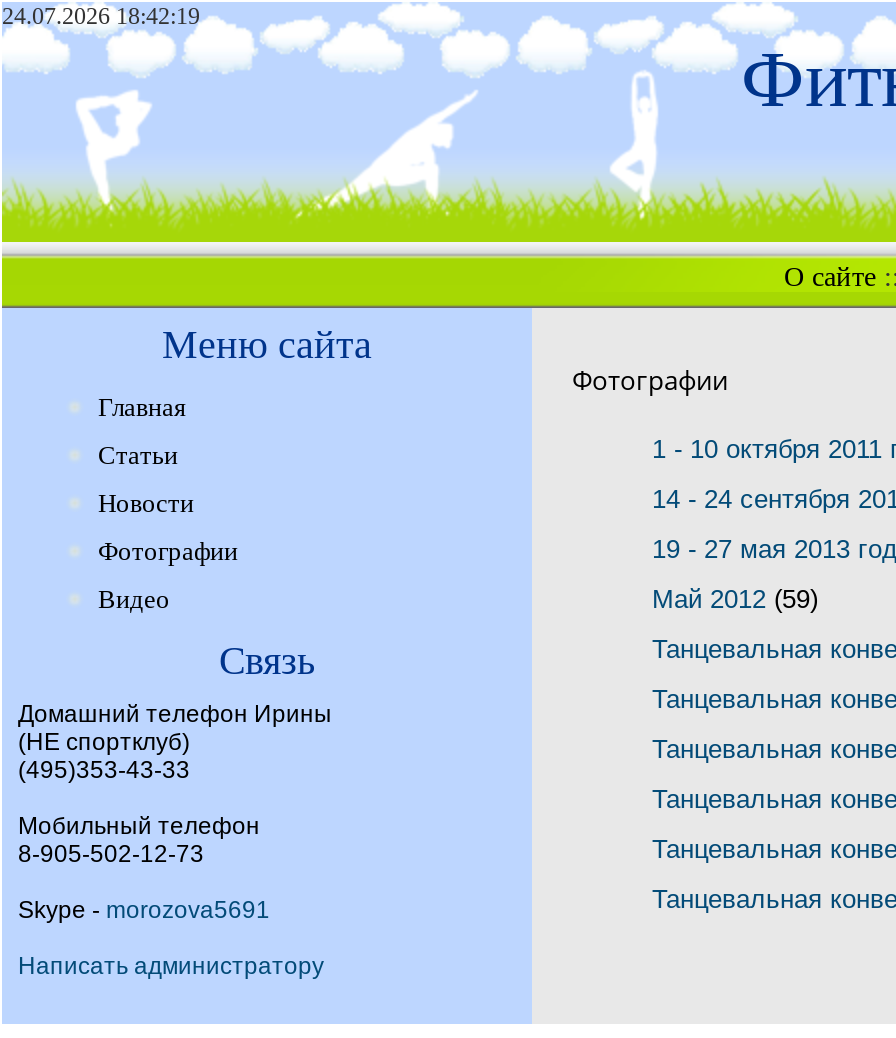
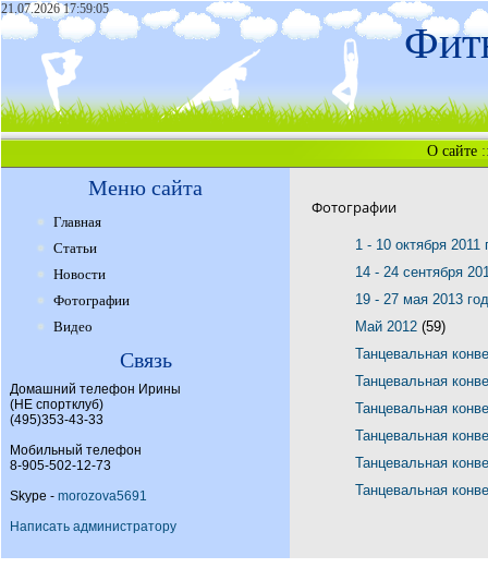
[2,2,200,30] 24.07.2026 18:42:19 -> [1,1,109,16] 21.07.2026 17:59:05

